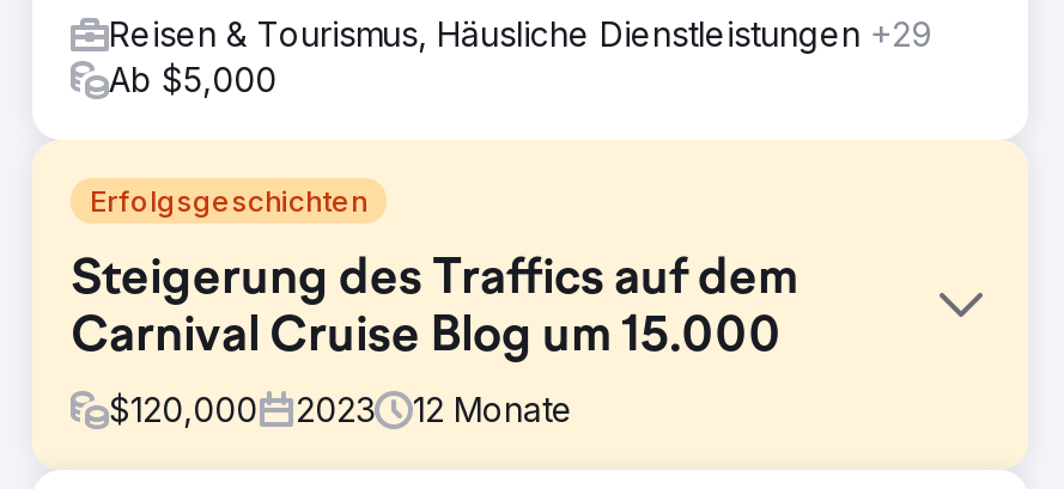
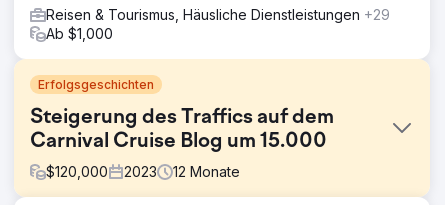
[109,59,276,99] Ab $5,000 -> [46,25,113,42] Ab $1,000

